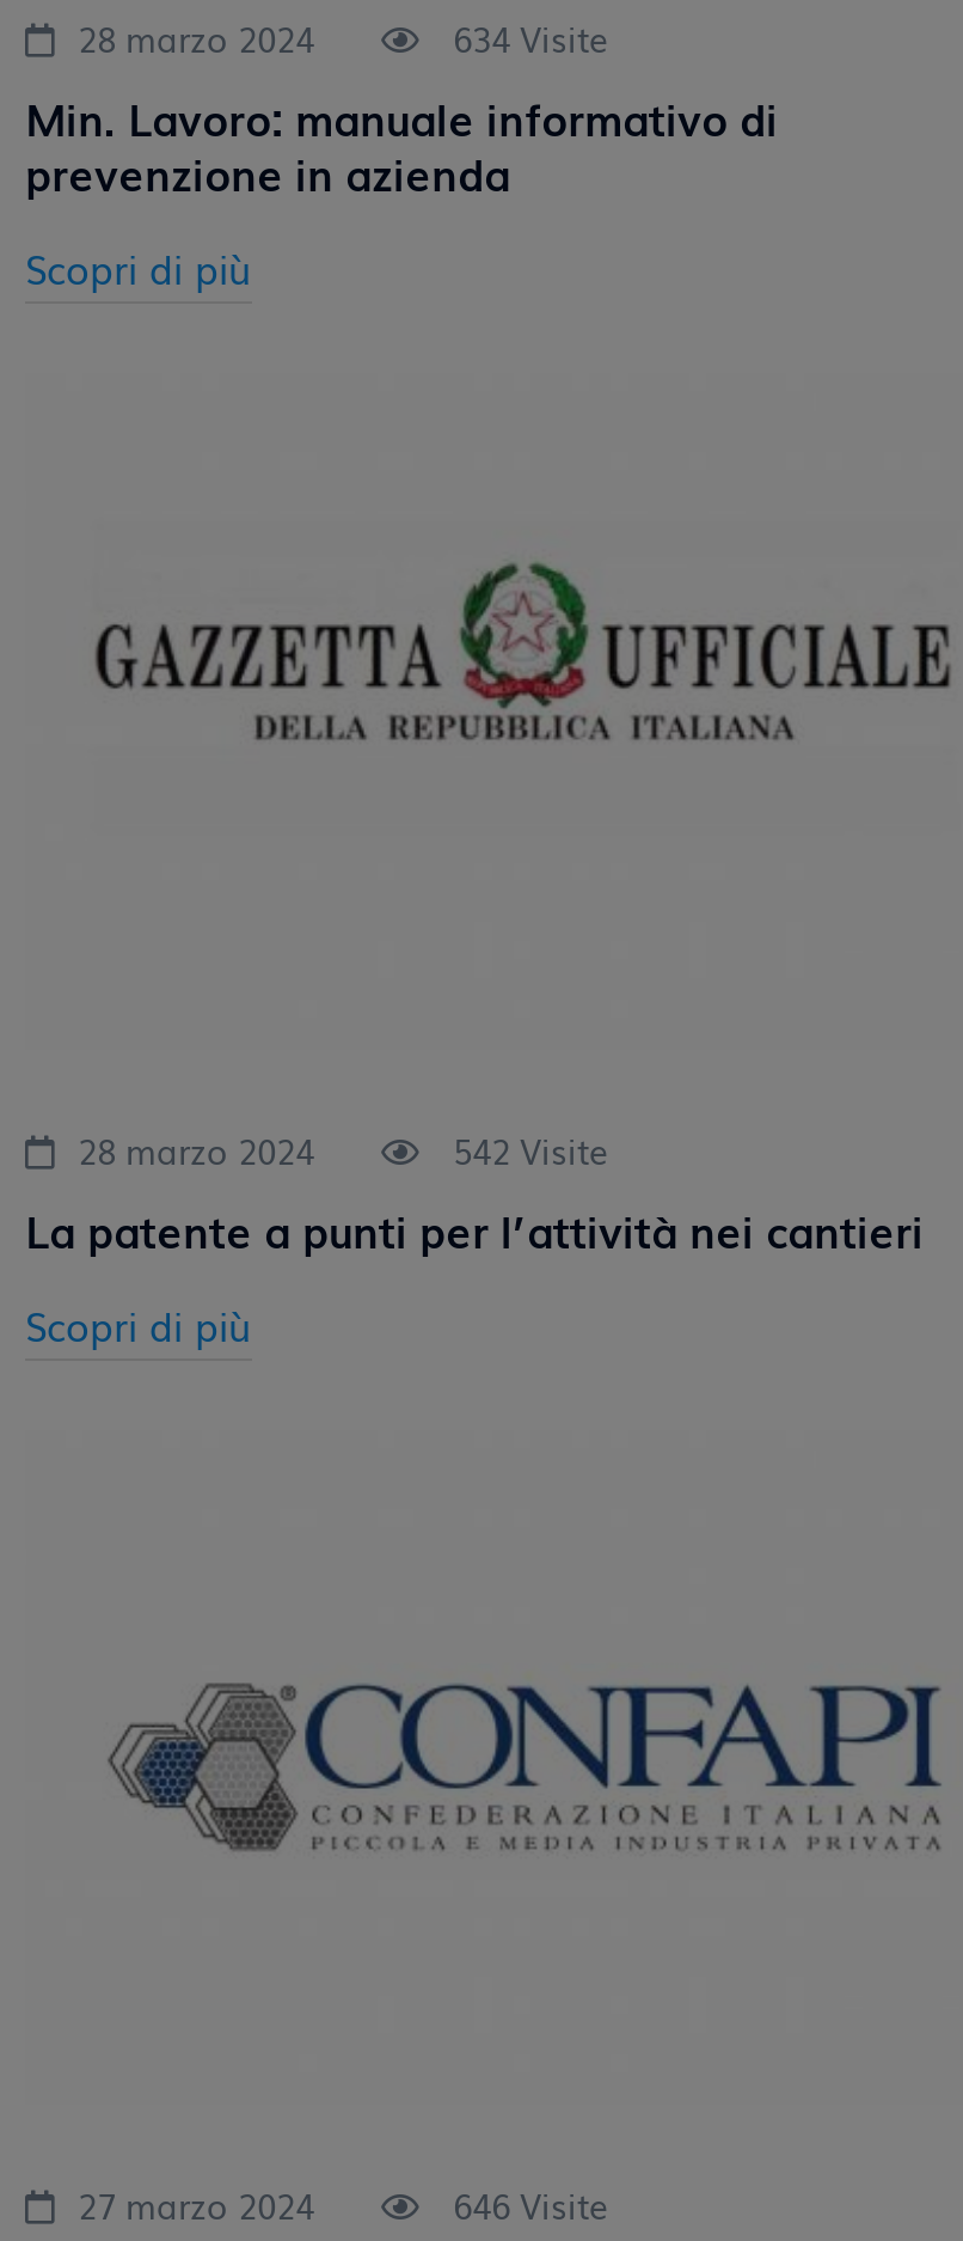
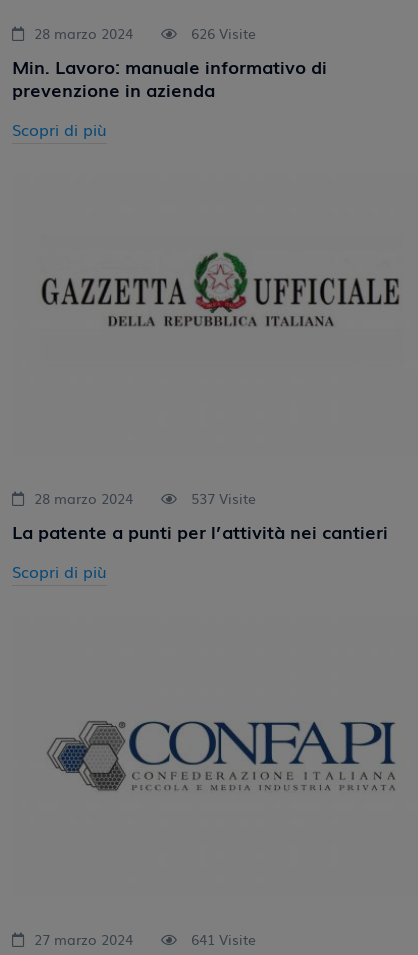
[443,15,608,63] 634 Visite -> [187,23,256,43] 626 Visite
[443,1126,608,1174] 542 Visite -> [187,488,256,508] 537 Visite
[443,2182,608,2230] 646 Visite -> [187,929,256,949] 641 Visite

